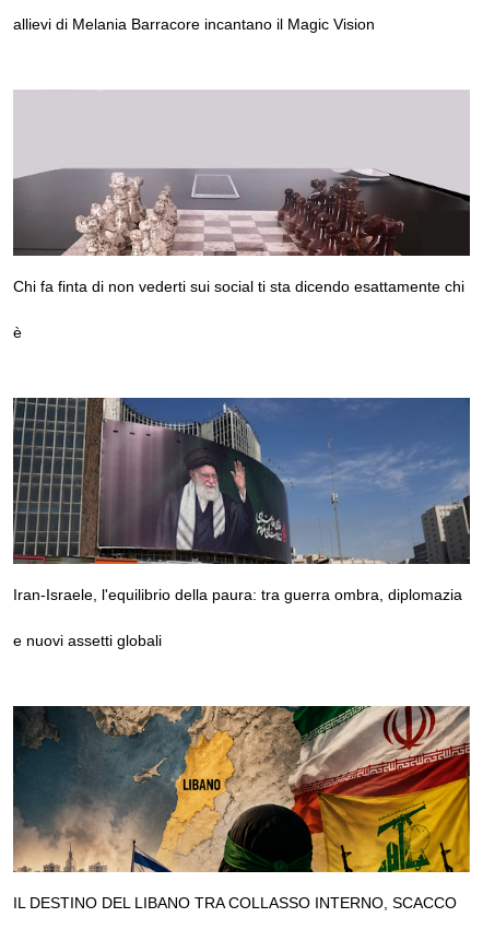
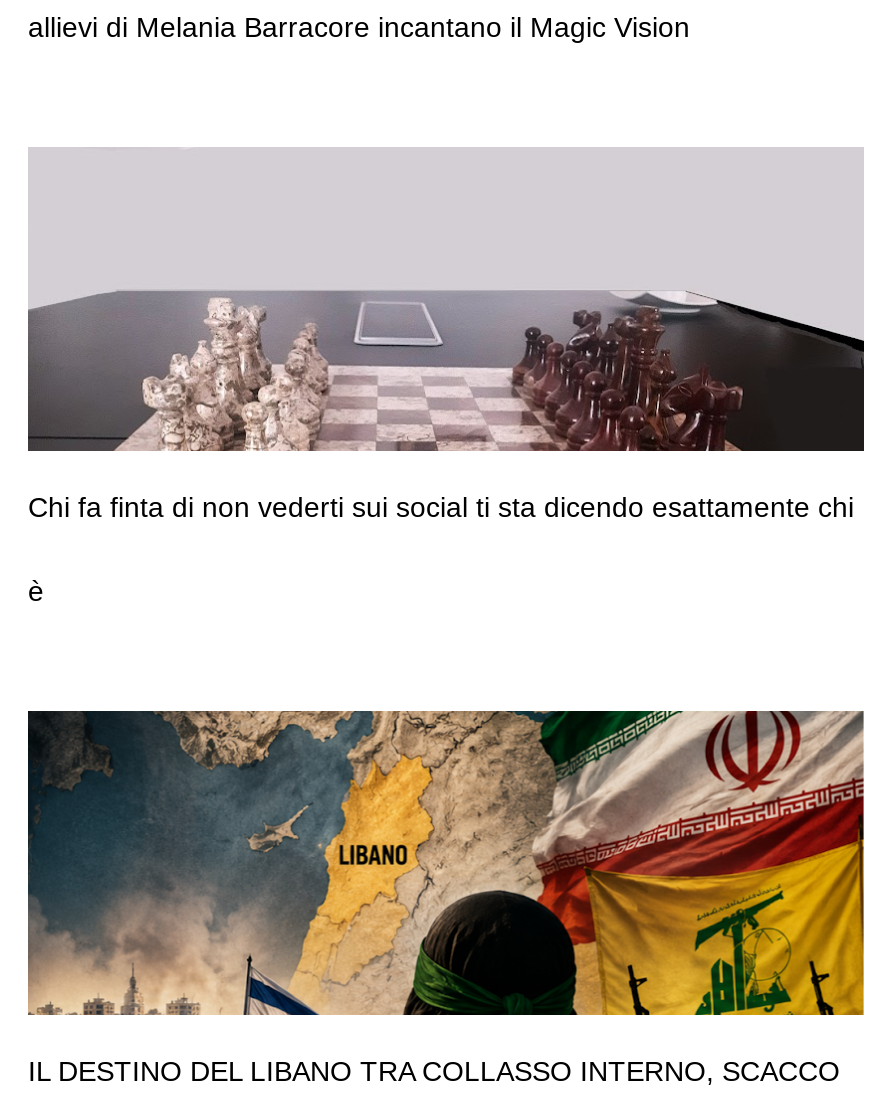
[13,397,470,649] [image] | Iran-Israele, l'equilibrio della paura: tra guerra ombra, diplomazia | e nuovi assetti globali -> none

